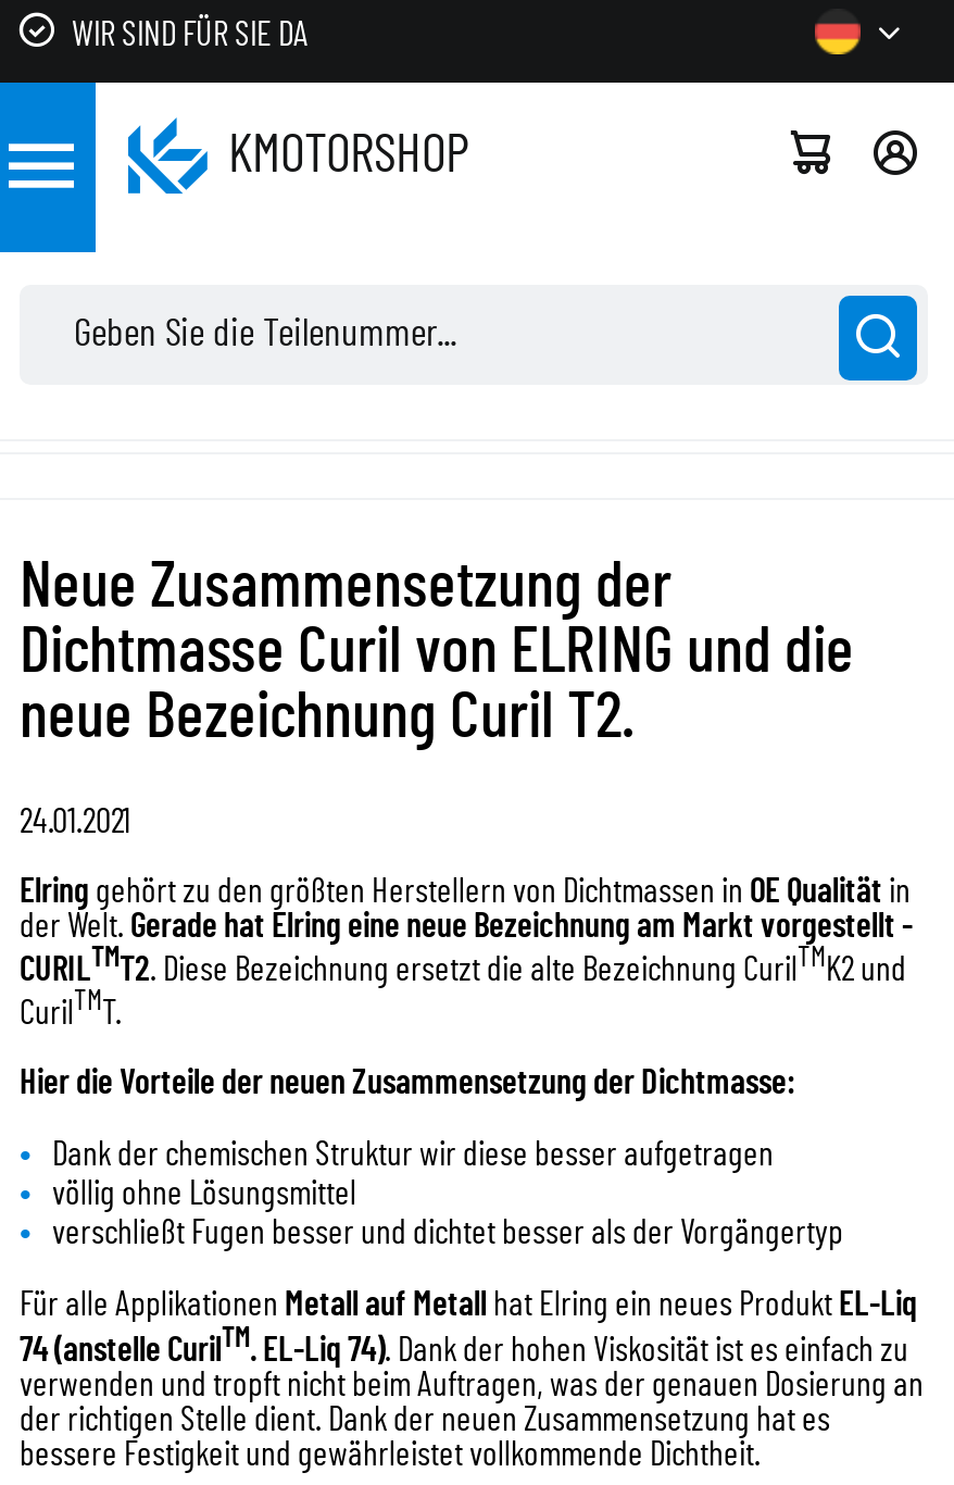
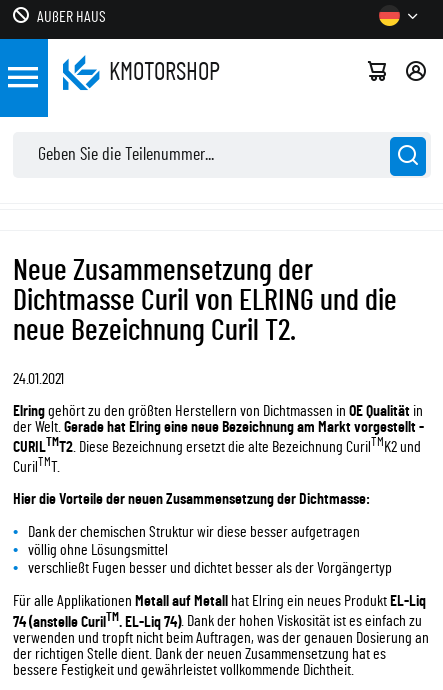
[72,16,309,51] WIR SIND FÜR SIE DA -> [37,8,106,24] AUßER HAUS

